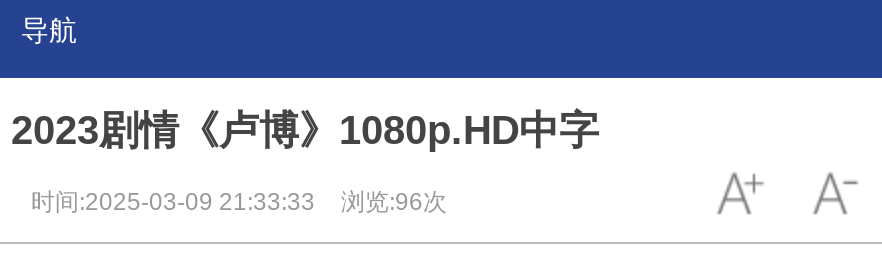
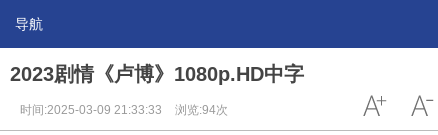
[31,188,447,216] 时间:2025-03-09 21:33:33 浏览:96次 -> [20,103,228,117] 时间:2025-03-09 21:33:33 浏览:94次

